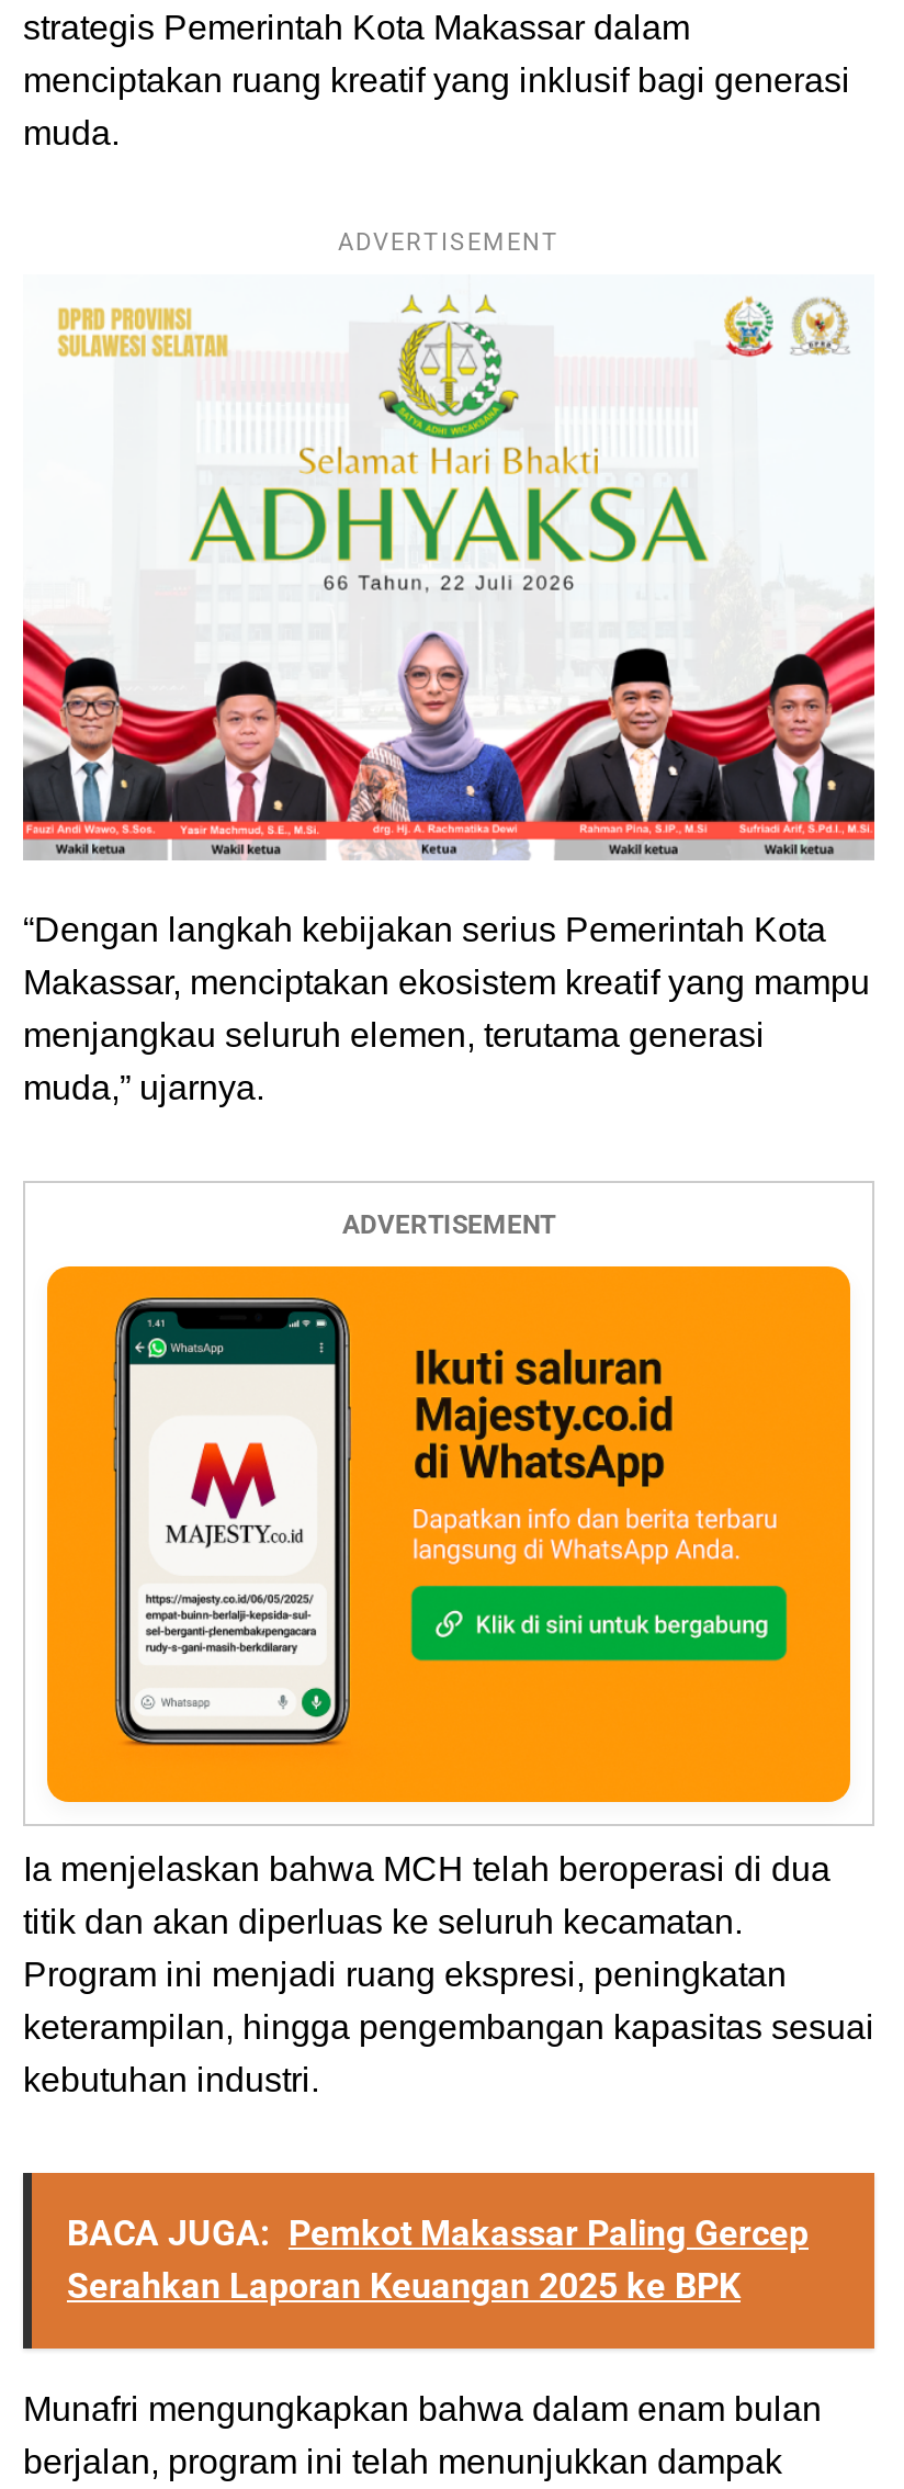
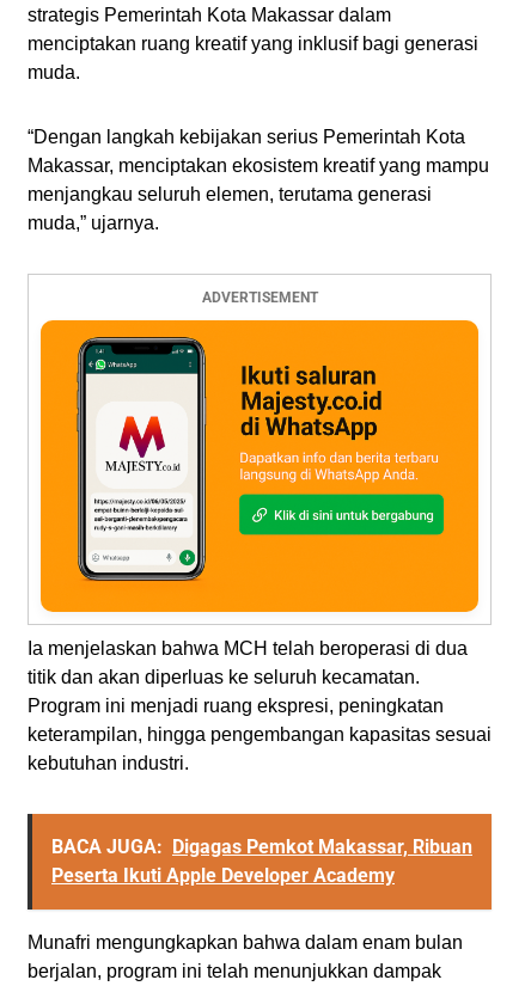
[338,229,560,257] ADVERTISEMENT -> none
[21,296,877,860] [image] -> none
[67,2212,809,2306] BACA JUGA: Pemkot Makassar Paling Gercep | Serahkan Laporan Keuangan 2025 ke BPK -> [51,835,472,887] BACA JUGA: Digagas Pemkot Makassar, Ribuan | Peserta Ikuti Apple Developer Academy

